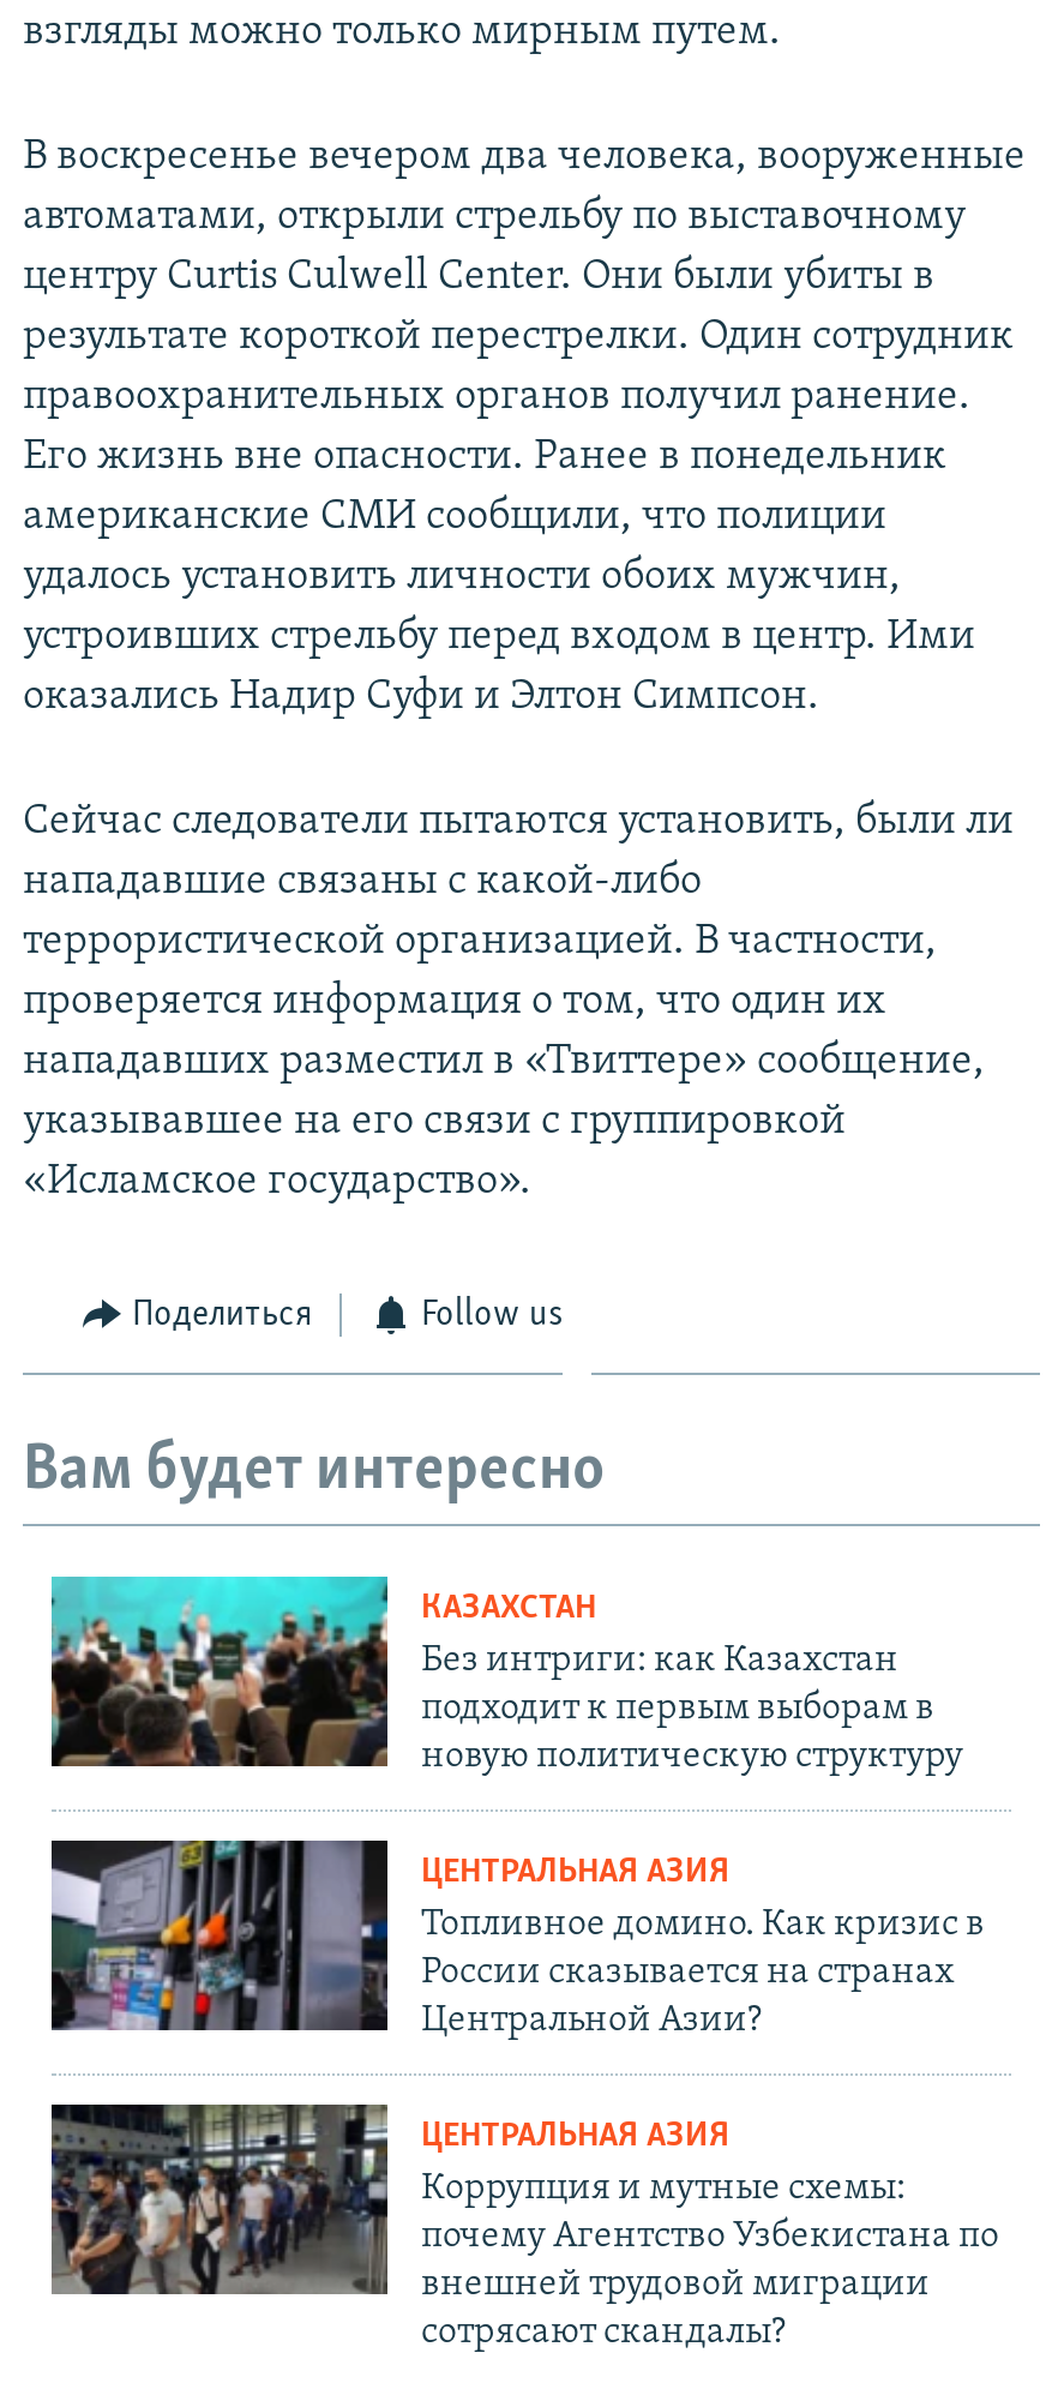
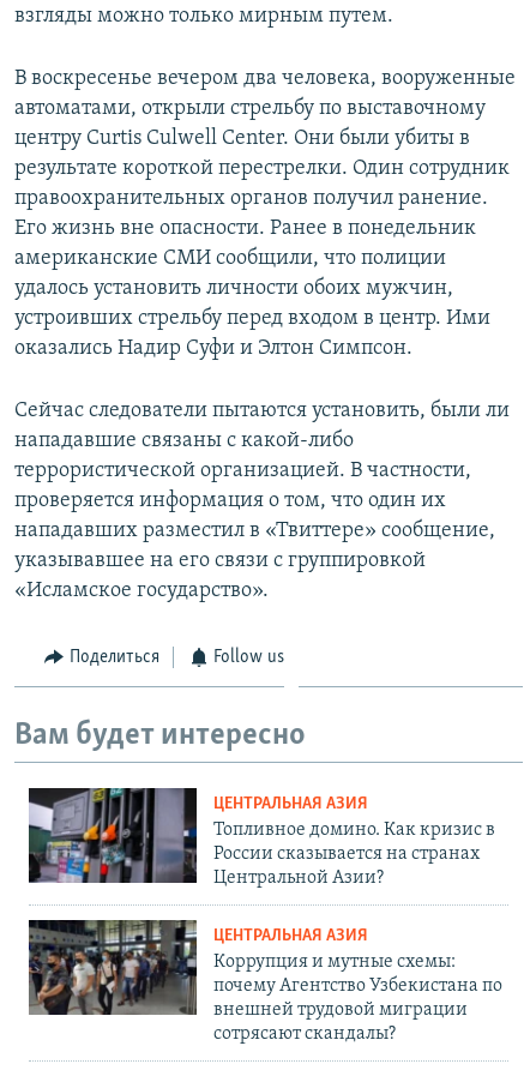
[49,1574,963,1776] [image] | КАЗАХСТАН | Без интриги: как Казахстан | подходит к первым выборам в | новую политическую структуру -> none

